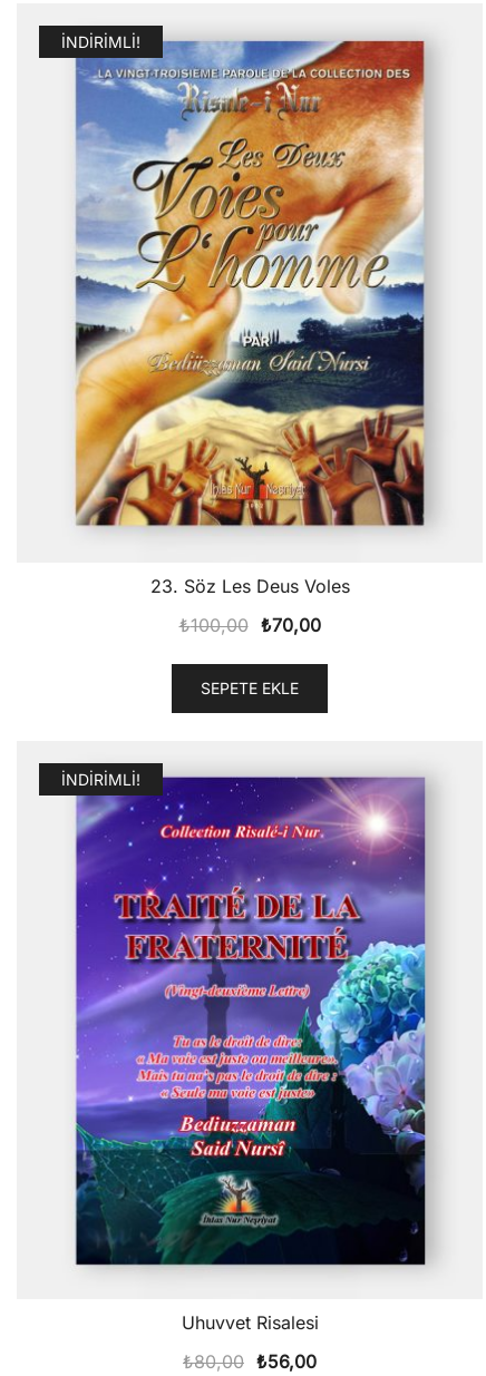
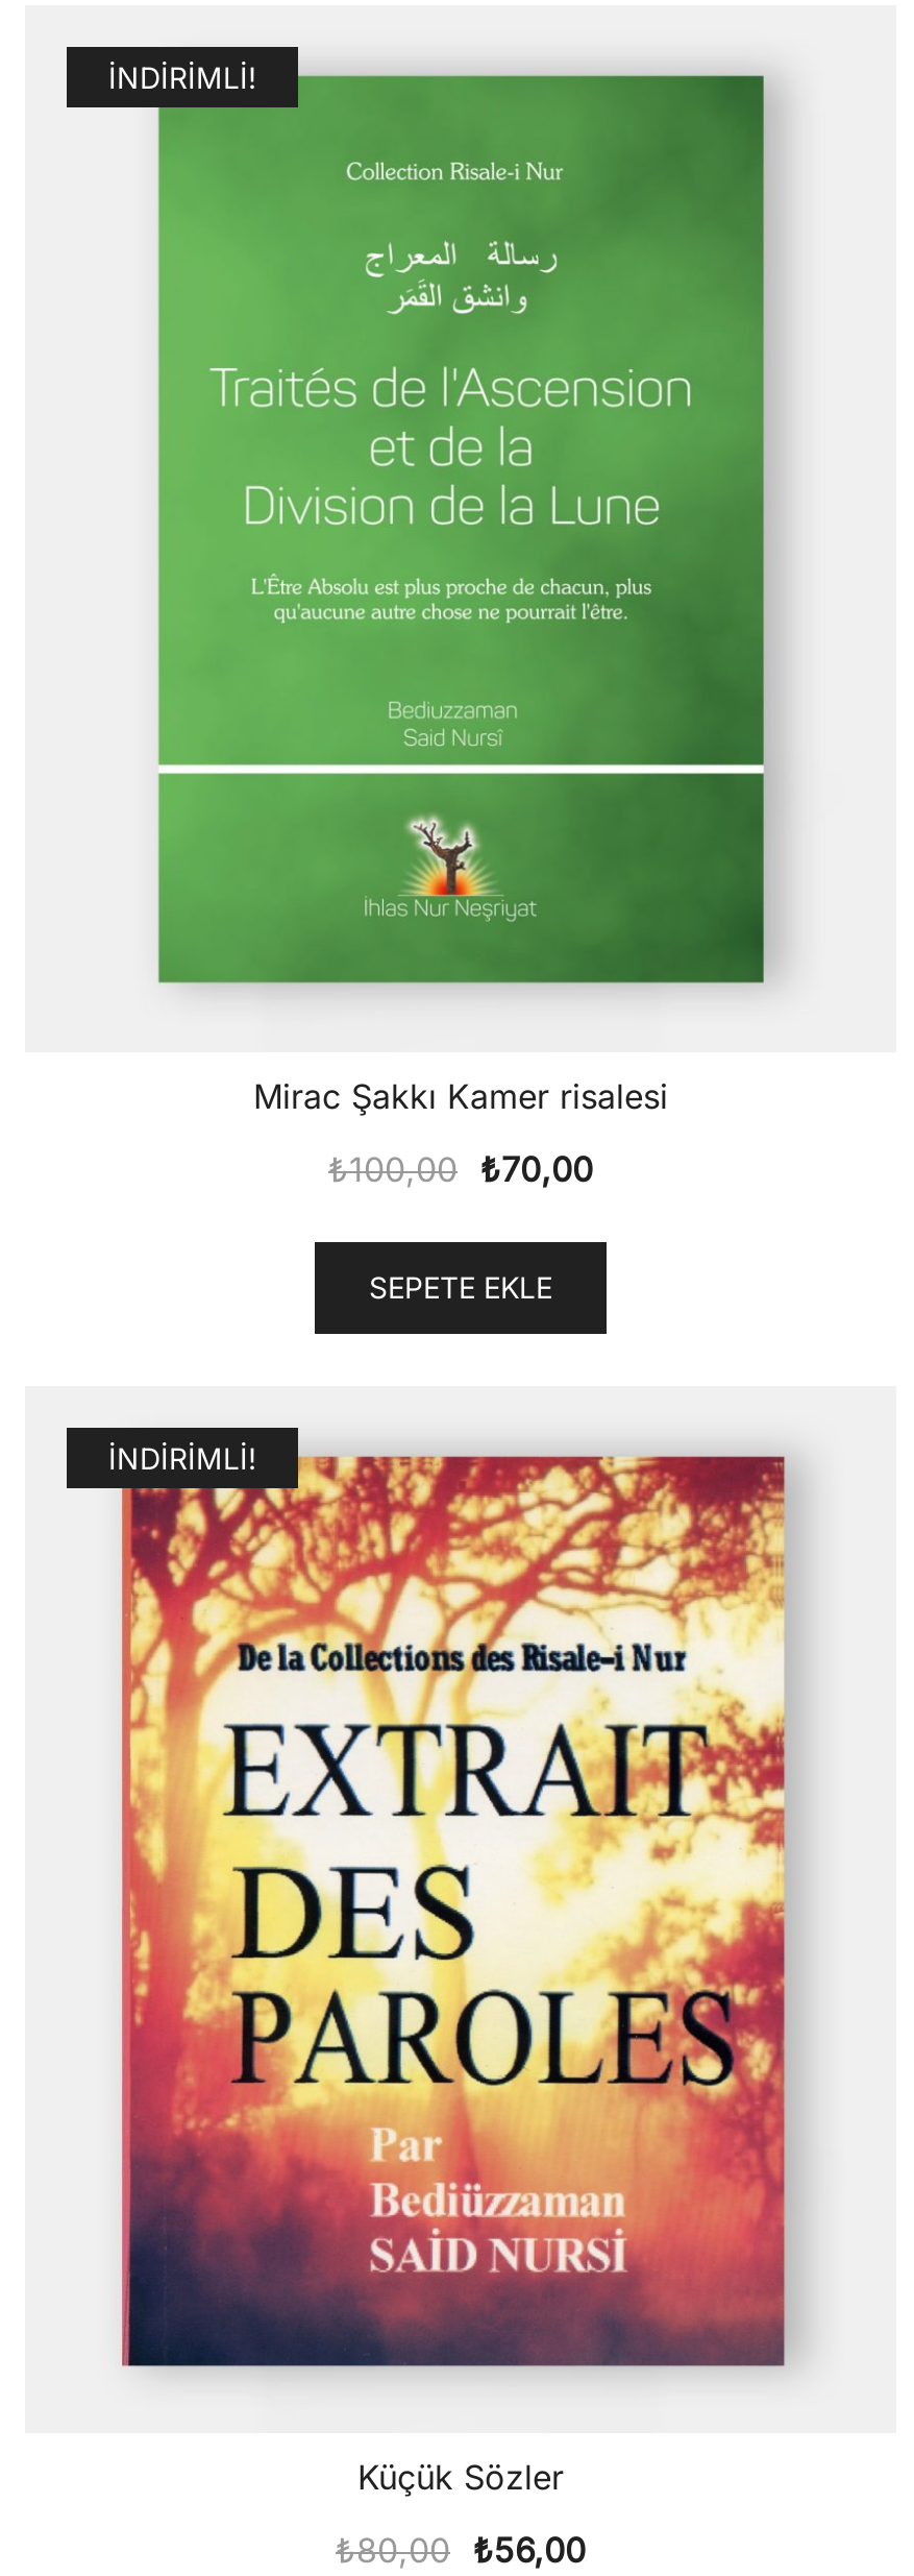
[74,40,426,527] [image] -> [133,74,790,986] [image]
[150,574,349,597] 23. Söz Les Deus Voles -> [253,1075,668,1117] Mirac Şakkı Kamer risalesi
[68,775,426,1265] [image] -> [106,1453,790,2368] [image]
[181,1312,318,1334] Uhuvvet Risalesi -> [357,2455,564,2497] Küçük Sözler

